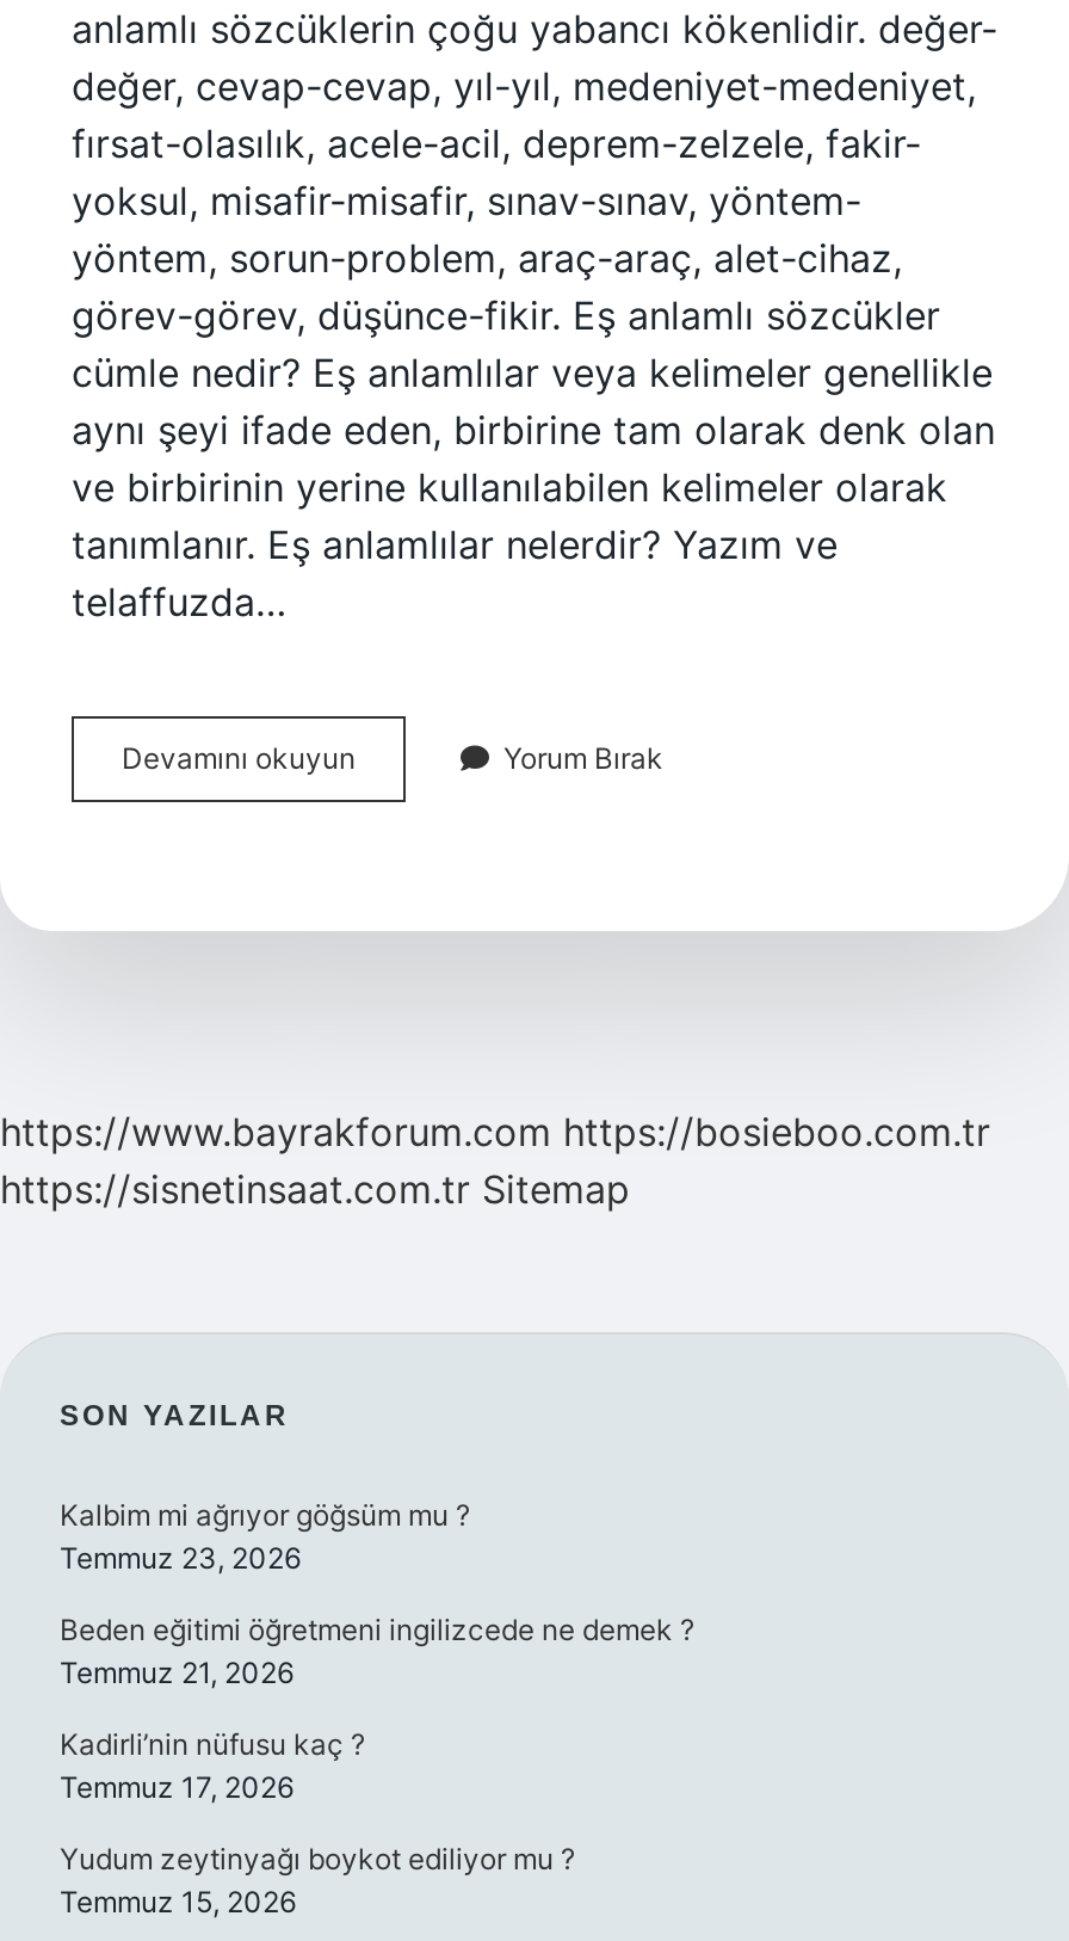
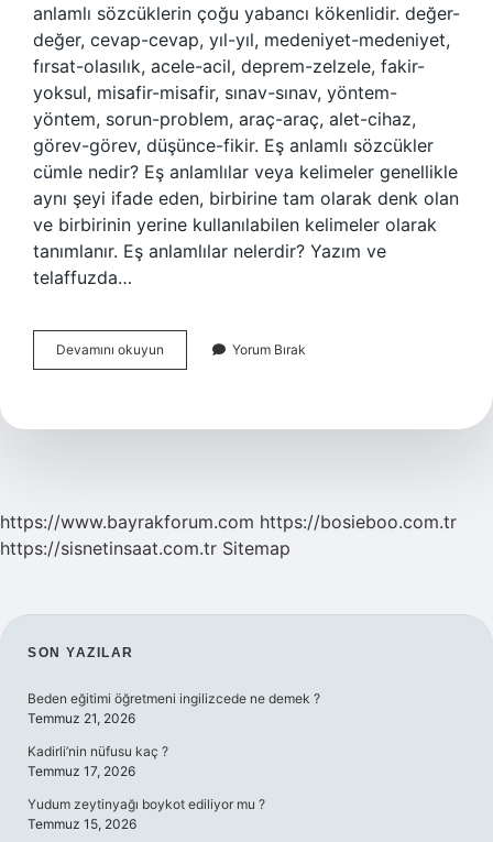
[60,1497,470,1576] Kalbim mi ağrıyor göğsüm mu ? | Temmuz 23, 2026 -> none

